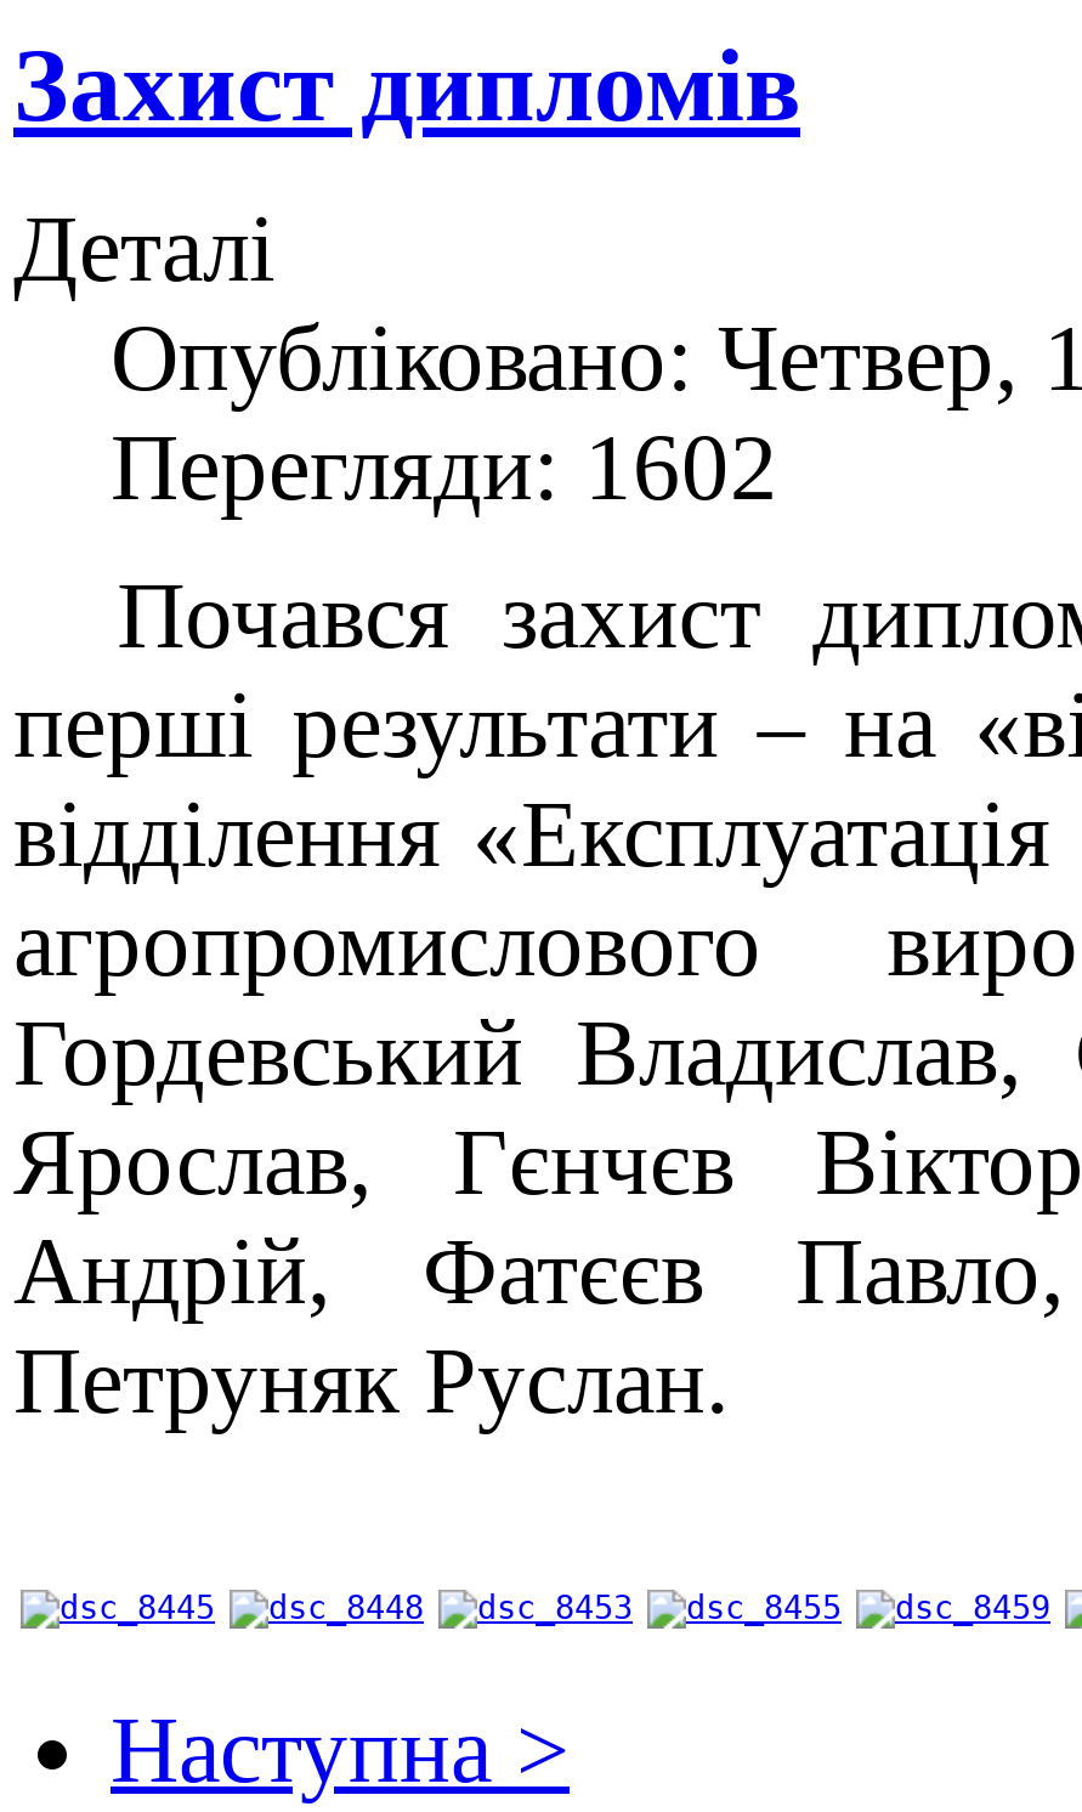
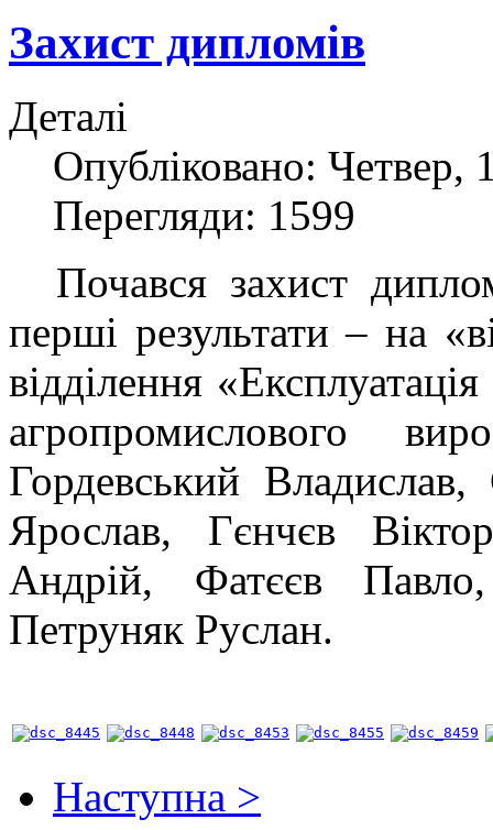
[111,414,778,519] Перегляди: 1602 -> [53,192,355,239] Перегляди: 1599

